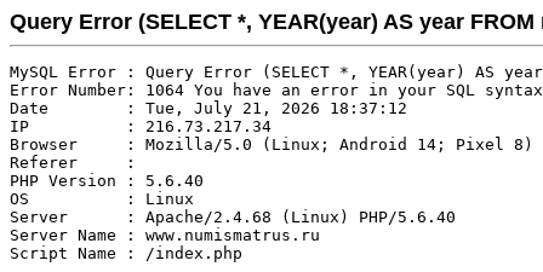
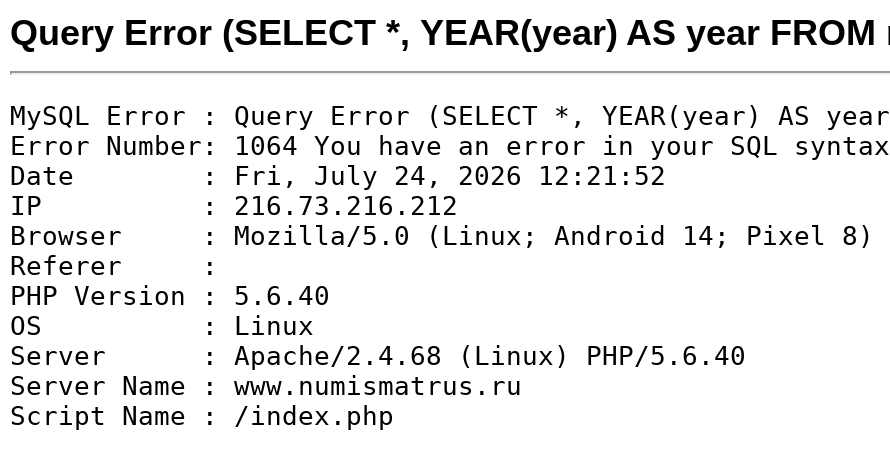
[10,99,407,117] Date : Tue, July 21, 2026 18:37:12 -> [10,161,666,191] Date : Fri, July 24, 2026 12:21:52
[10,117,271,135] IP : 216.73.217.34 -> [10,191,458,221] IP : 216.73.216.212

